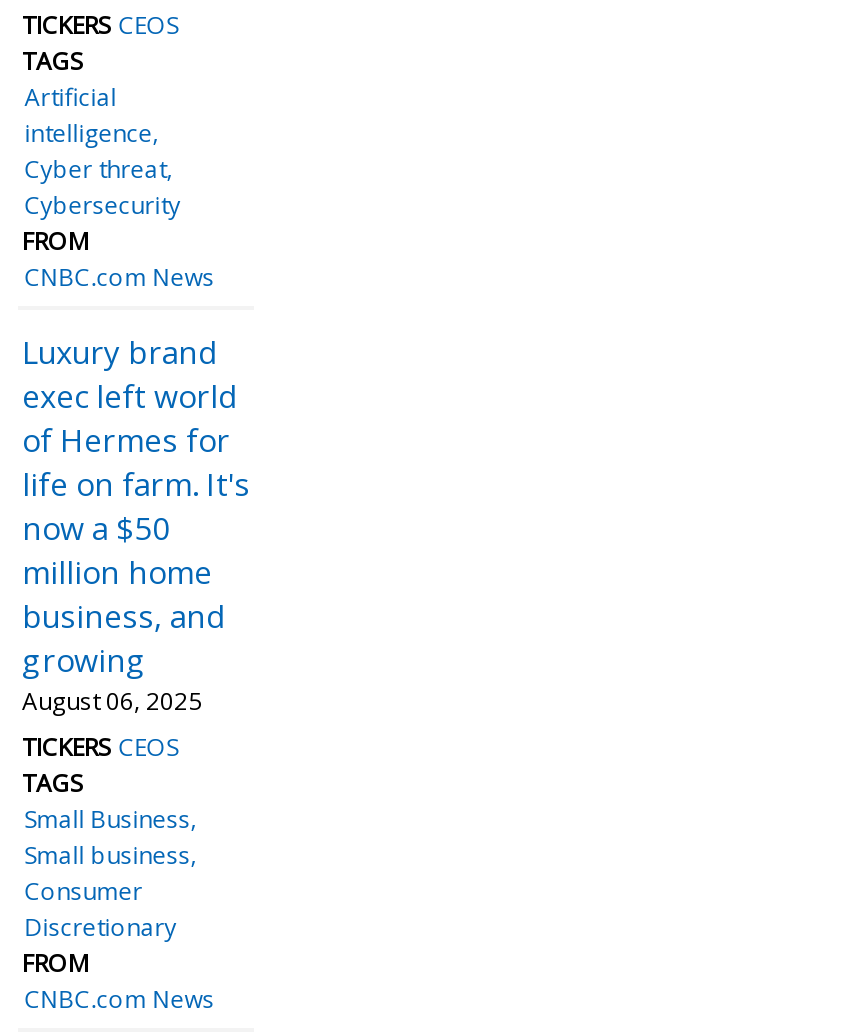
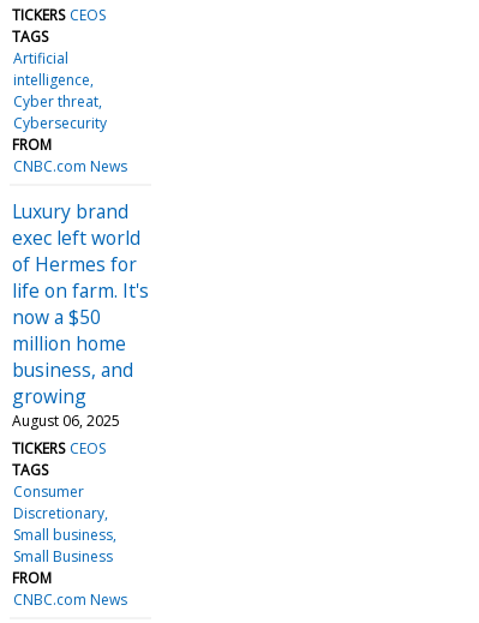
moved [24,802,190,872] -> [13,524,113,566]: Small business | Small Business
moved [24,874,176,944] -> [13,481,105,523]: Consumer | Discretionary

